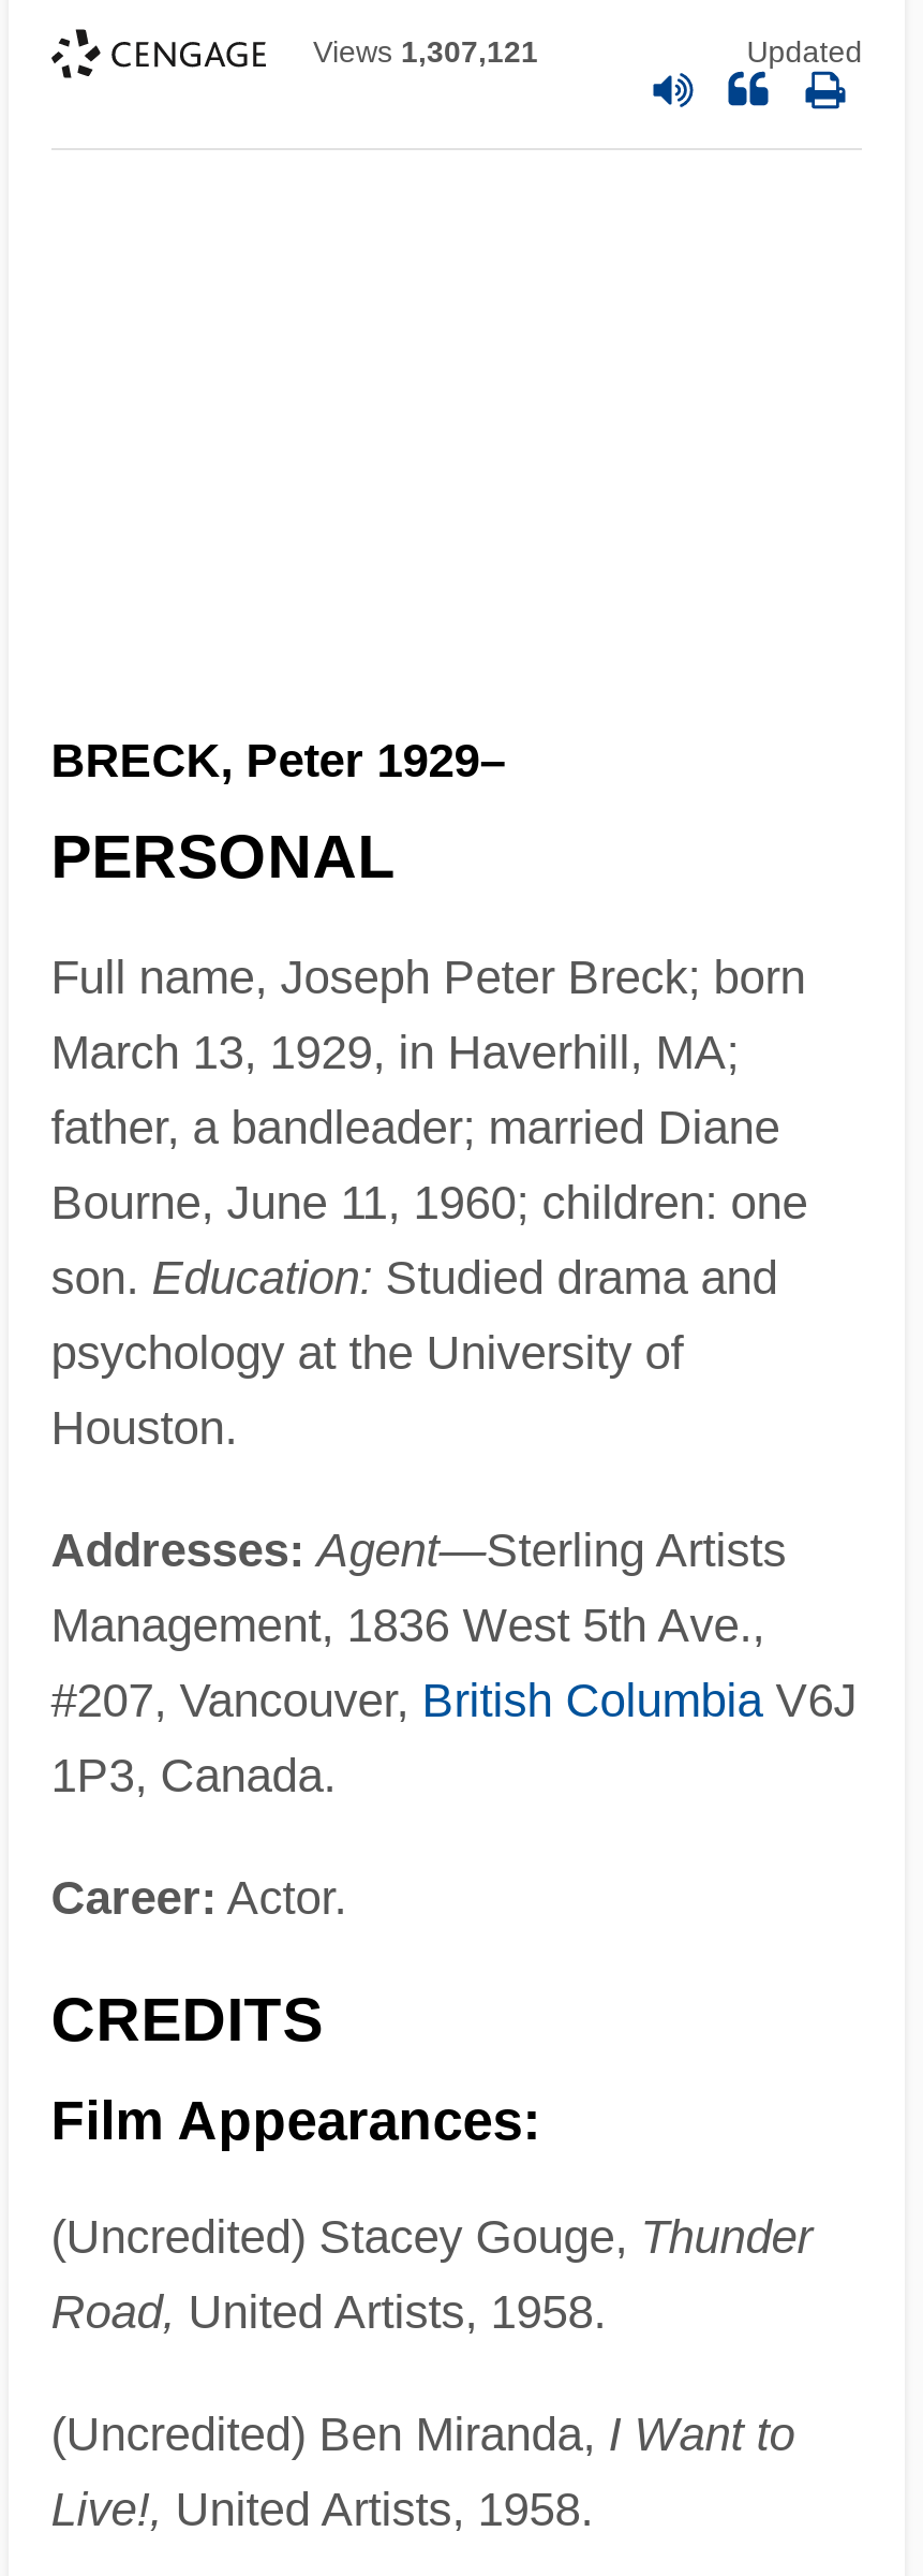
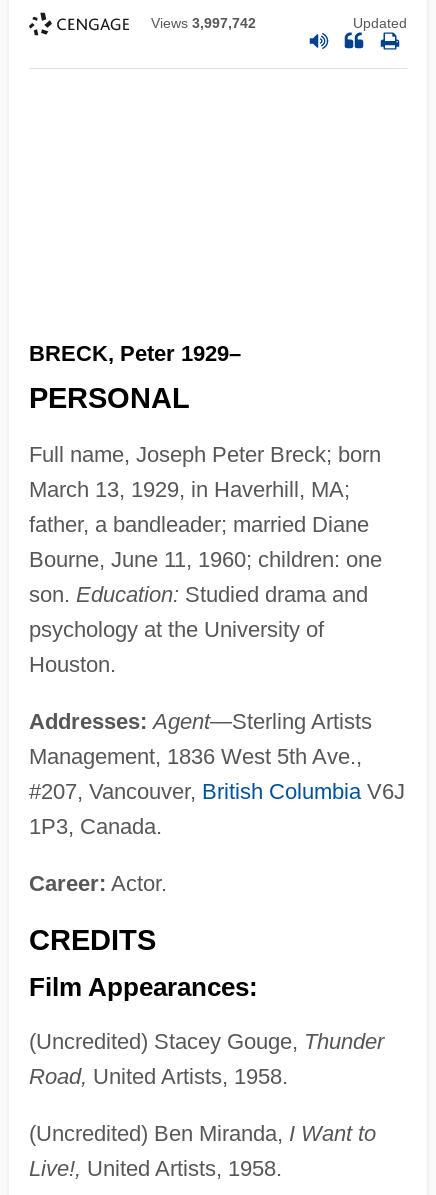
[313,35,538,70] Views 1,307,121 -> [151,15,256,31] Views 3,997,742

